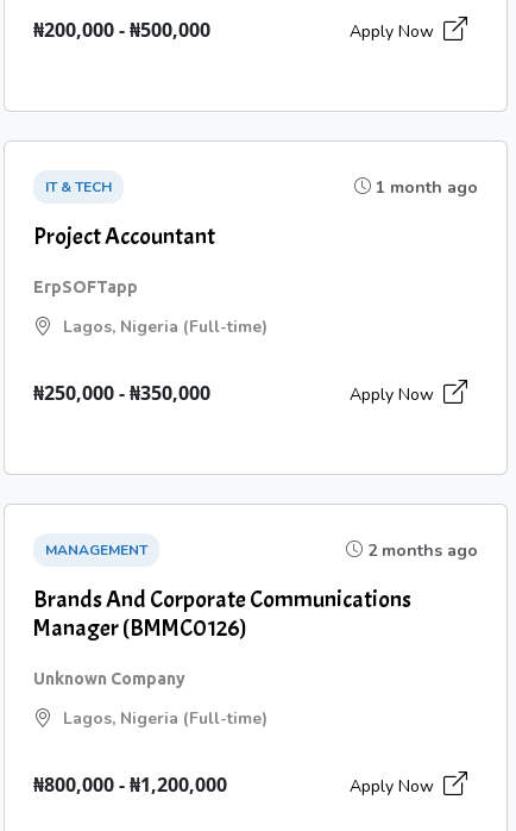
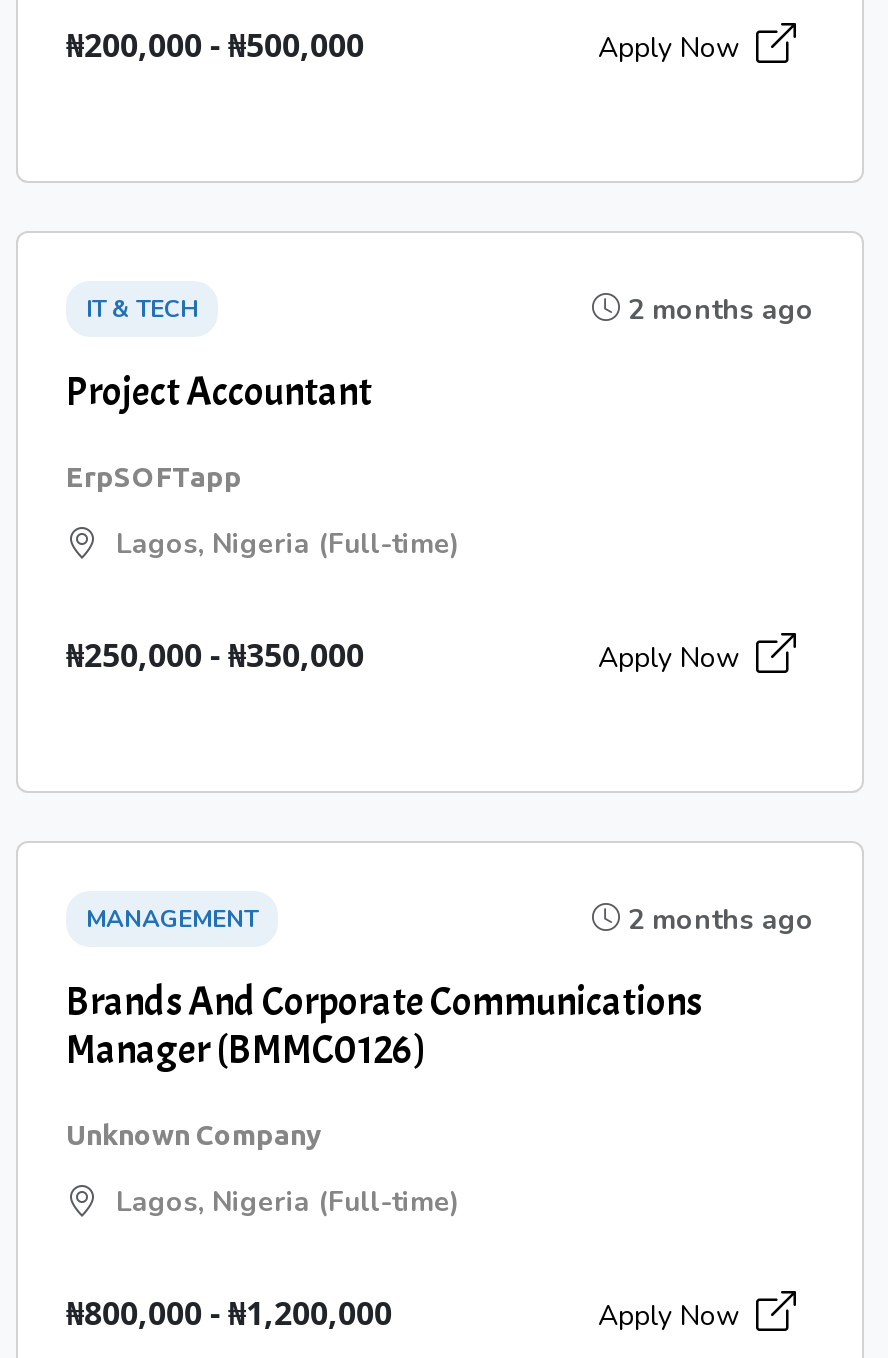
[376,176,478,198] 1 month ago -> [628,290,814,328] 2 months ago

